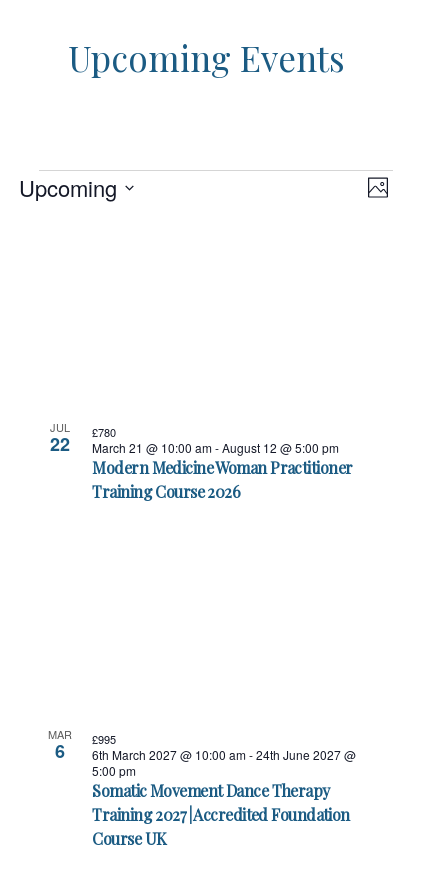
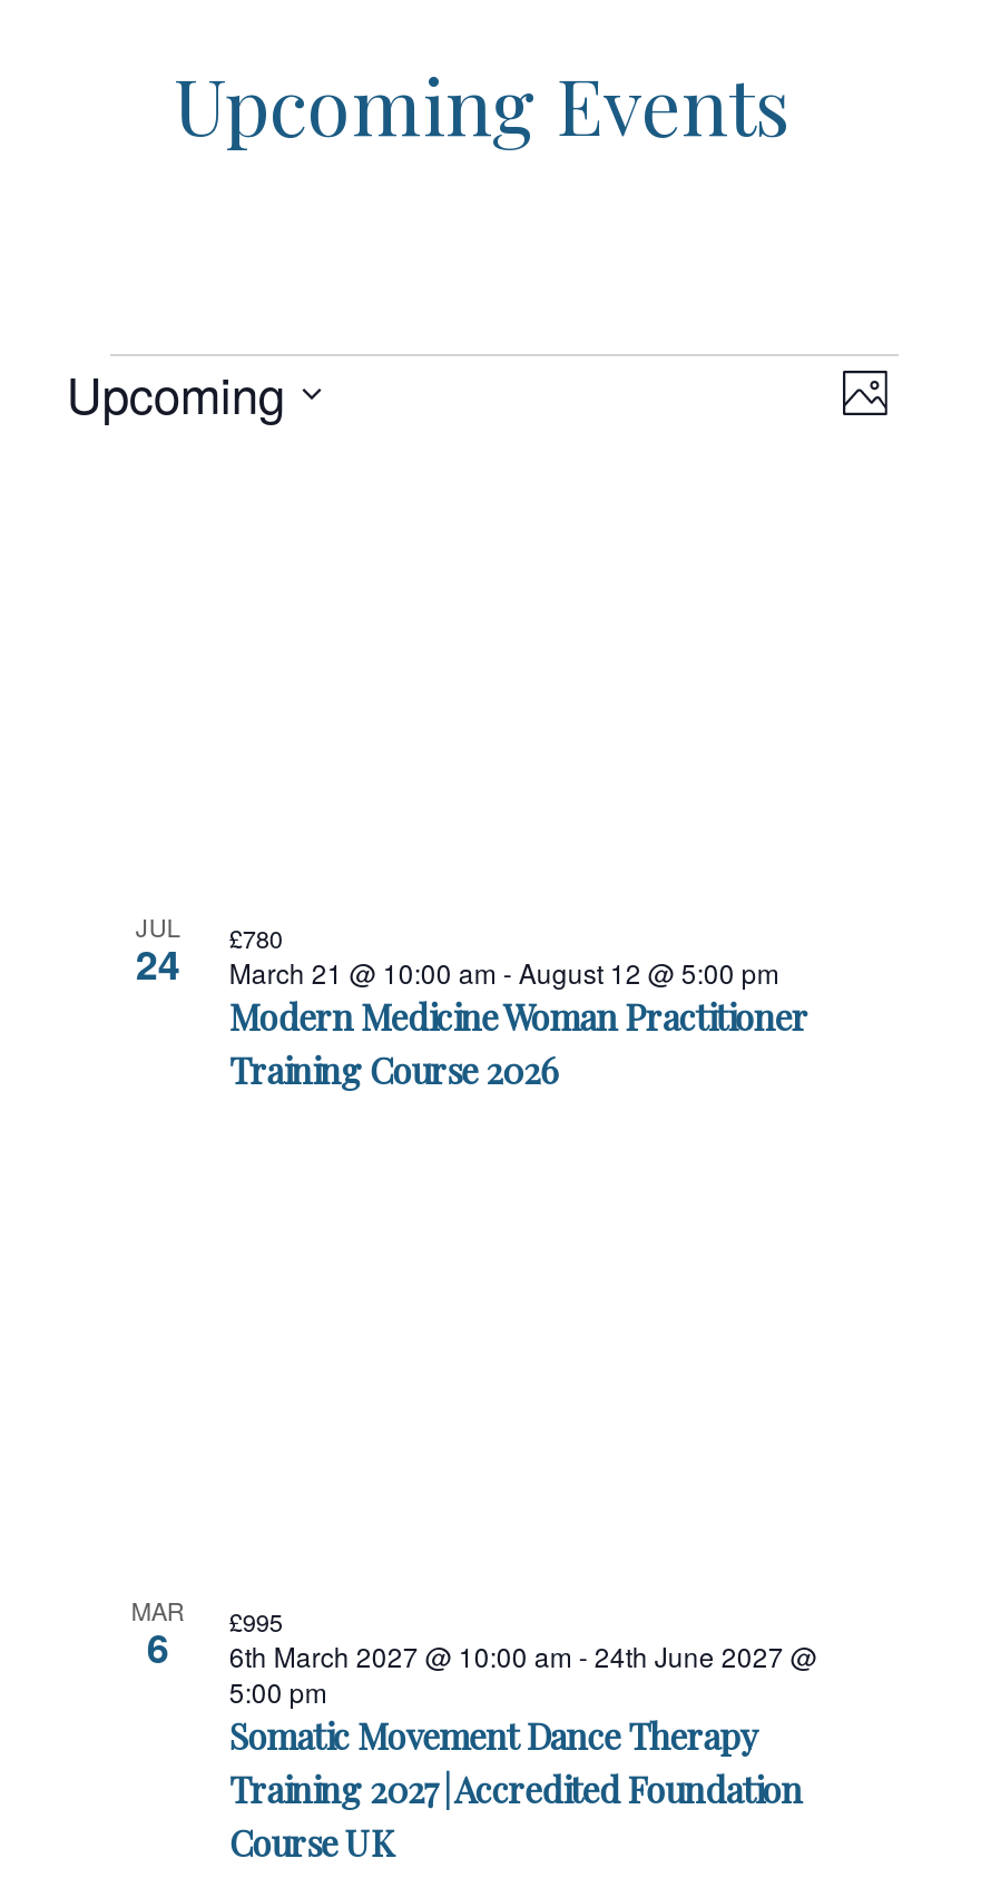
[50,419,339,457] 22 JUL March 21 @ 10:00 am - August 12 @ 5:00 pm £780 -> [136,907,779,992] 24 JUL March 21 @ 10:00 am - August 12 @ 5:00 pm £780

